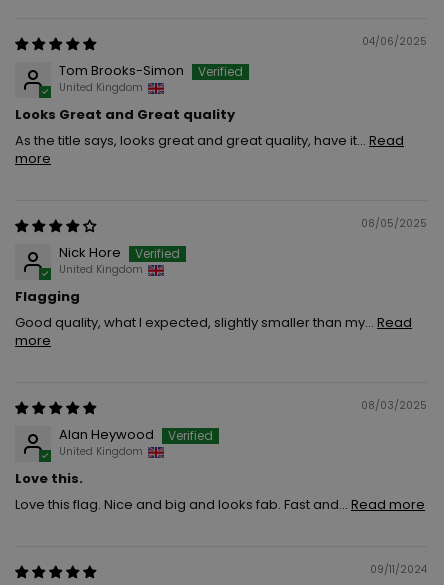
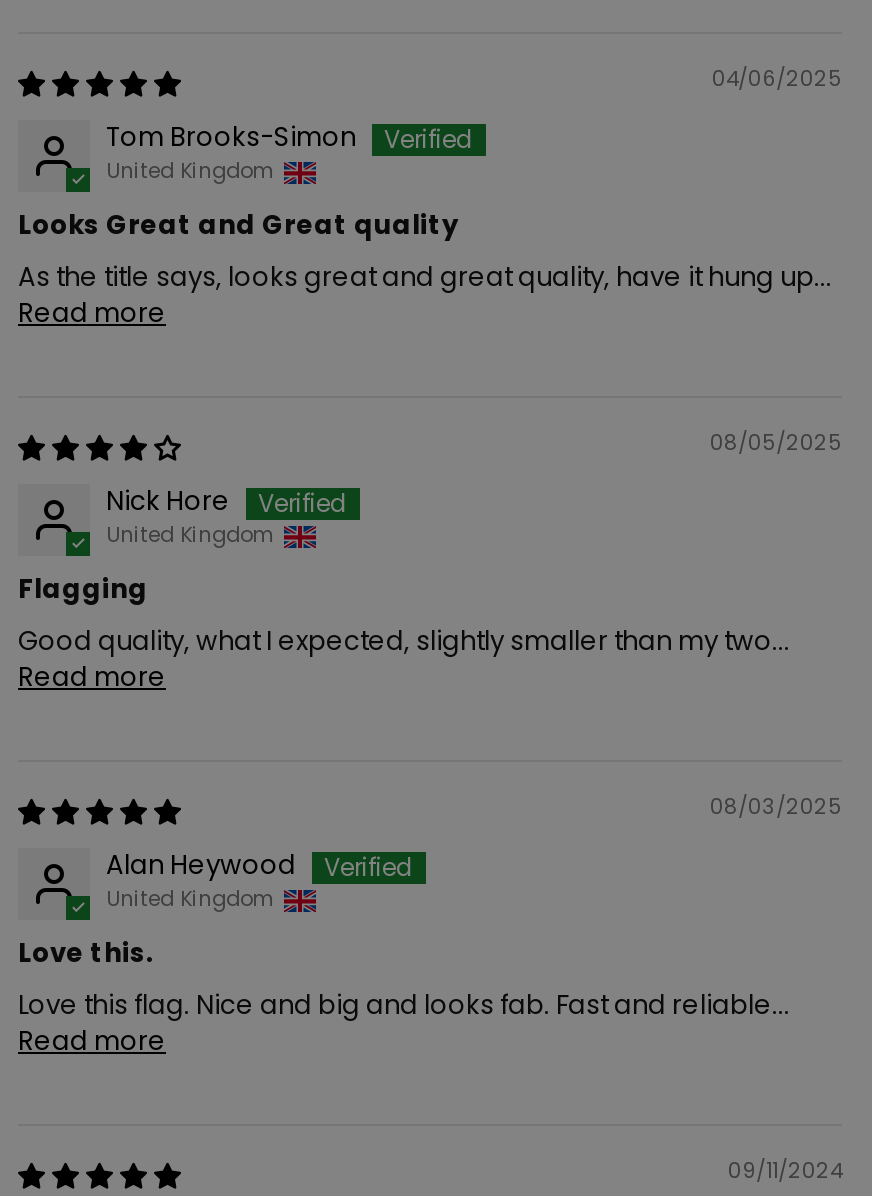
[15,131,404,168] As the title says, looks great and great quality, have it... Read | more -> [18,259,832,333] As the title says, looks great and great quality, have it hung up... | Read more
[15,313,412,350] Good quality, what I expected, slightly smaller than my... Read | more -> [18,623,790,697] Good quality, what I expected, slightly smaller than my two... | Read more
[15,495,425,514] Love this flag. Nice and big and looks fab. Fast and... Read more -> [18,987,790,1061] Love this flag. Nice and big and looks fab. Fast and reliable... | Read more

